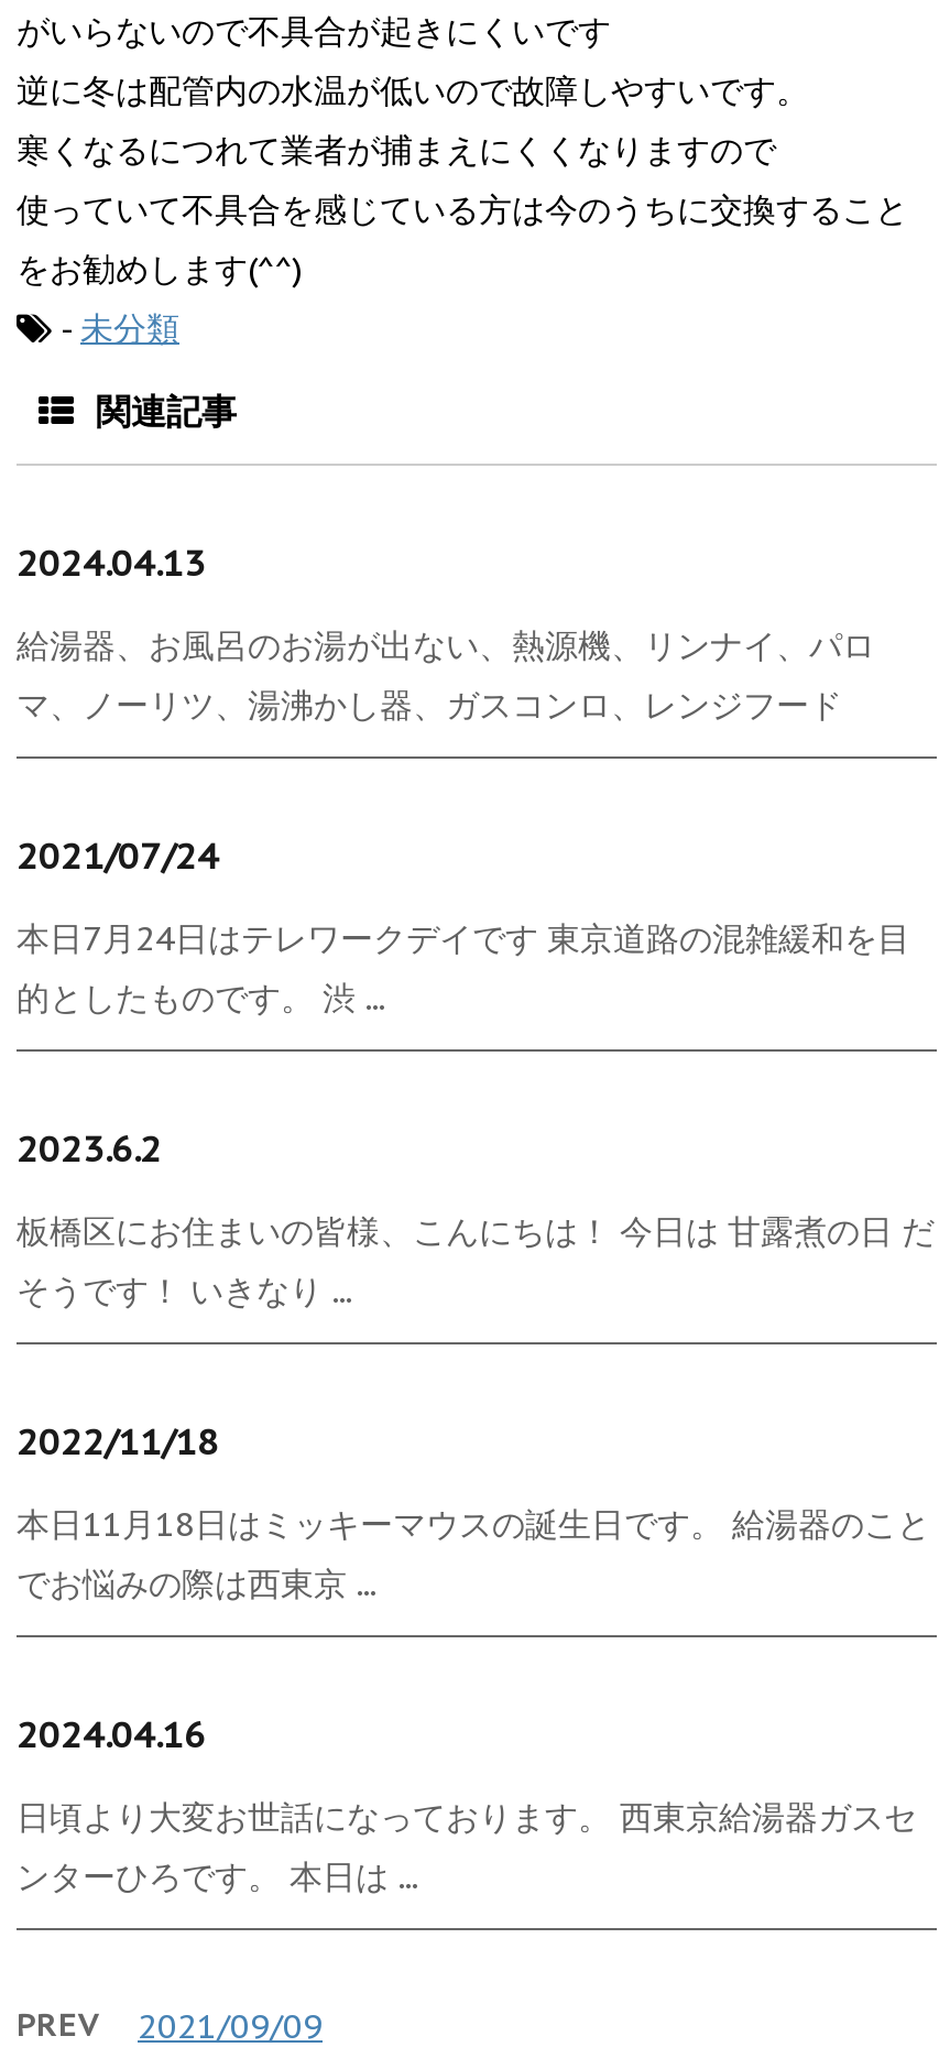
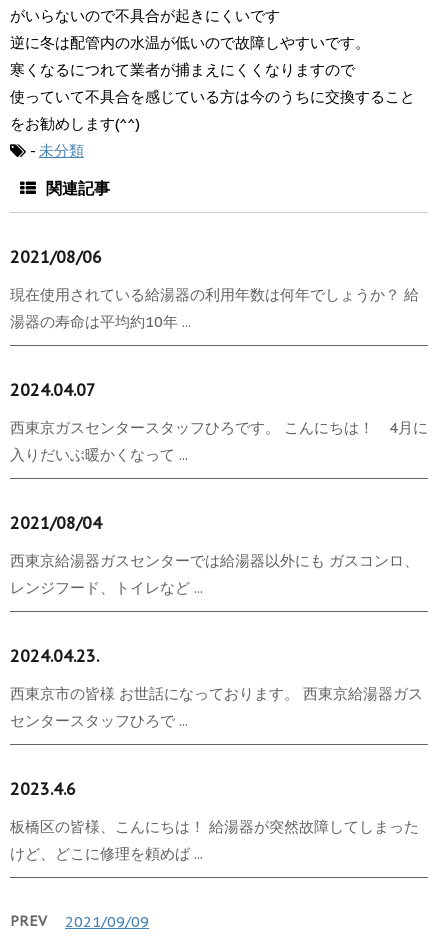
[17,541,206,585] 2024.04.13 -> [10,247,102,267] 2021/08/06
[17,624,875,726] 給湯器、お風呂のお湯が出ない、熱源機、リンナイ、パロ | マ、ノーリツ、湯沸かし器、ガスコンロ、レンジフード -> [10,285,419,331] 現在使用されている給湯器の利用年数は何年でしょうか？ 給 | 湯器の寿命は平均約10年 ...
[17,834,219,878] 2021/07/24 -> [10,380,96,400] 2024.04.07
[17,917,910,1019] 本日7月24日はテレワークデイです 東京道路の混雑緩和を目 | 的としたものです。 渋 ... -> [10,418,428,464] 西東京ガスセンタースタッフひろです。 こんにちは！ 4月に | 入りだいぶ暖かくなって ...
[17,1126,162,1170] 2023.6.2 -> [10,513,102,533] 2021/08/04
[17,1210,935,1311] 板橋区にお住まいの皆様、こんにちは！ 今日は 甘露煮の日 だ | そうです！ いきなり ... -> [10,551,419,597] 西東京給湯器ガスセンターでは給湯器以外にも ガスコンロ、 | レンジフード、トイレなど ...
[17,1419,219,1463] 2022/11/18 -> [10,646,99,666] 2024.04.23.
[17,1503,930,1604] 本日11月18日はミッキーマウスの誕生日です。 給湯器のこと | でお悩みの際は西東京 ... -> [10,684,423,730] 西東京市の皆様 お世話になっております。 西東京給湯器ガス | センタースタッフひろで ...
[17,1712,206,1756] 2024.04.16 -> [10,779,76,799] 2023.4.6
[17,1796,917,1897] 日頃より大変お世話になっております。 西東京給湯器ガスセ | ンターひろです。 本日は ... -> [10,817,419,863] 板橋区の皆様、こんにちは！ 給湯器が突然故障してしまった | けど、どこに修理を頼めば ...

